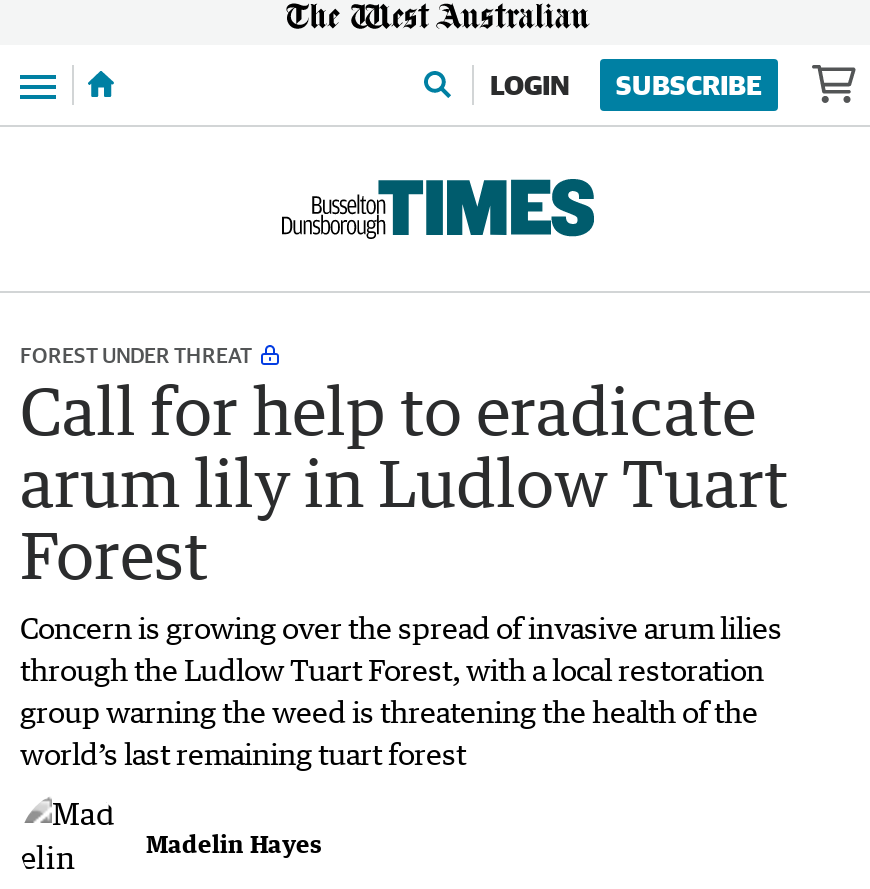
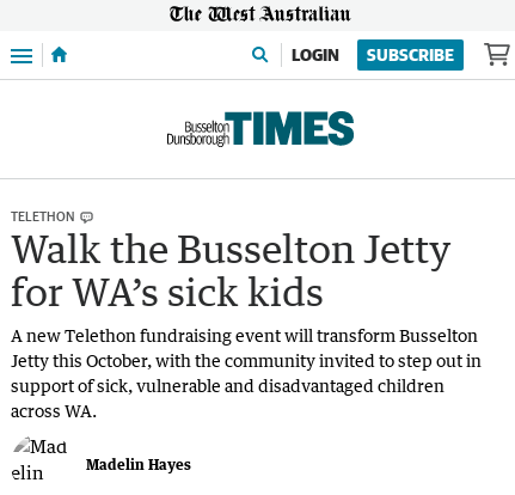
[20,341,788,771] FOREST UNDER THREAT | Call for help to eradicate | arum lily in Ludlow Tuart | Forest | Concern is growing over the spread of invasive arum lilies | through the Ludlow Tuart Forest, with a local restoration | group warning the weed is threatening the health of the | world’s last remaining tuart forest -> [11,208,482,421] TELETHON | Walk the Busselton Jetty | for WA’s sick kids | A new Telethon fundraising event will transform Busselton | Jetty this October, with the community invited to step out in | support of sick, vulnerable and disadvantaged children | across WA.

